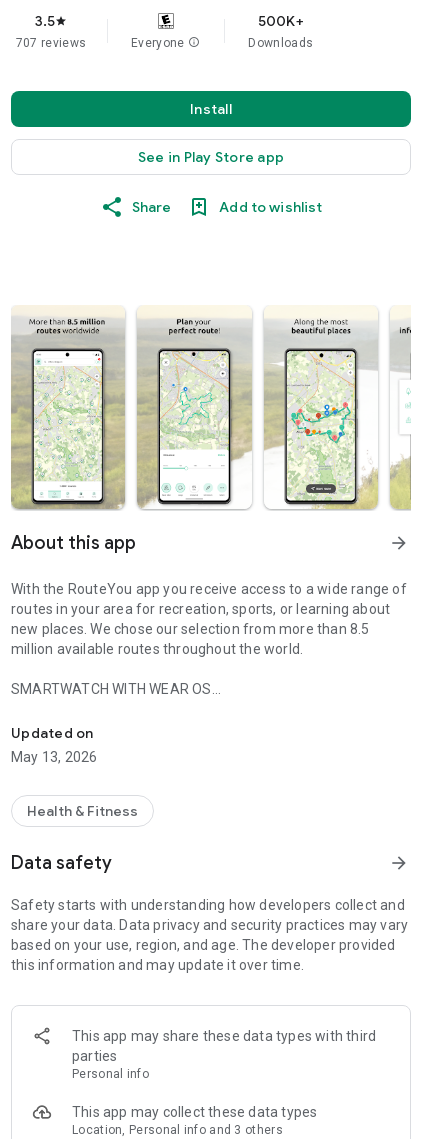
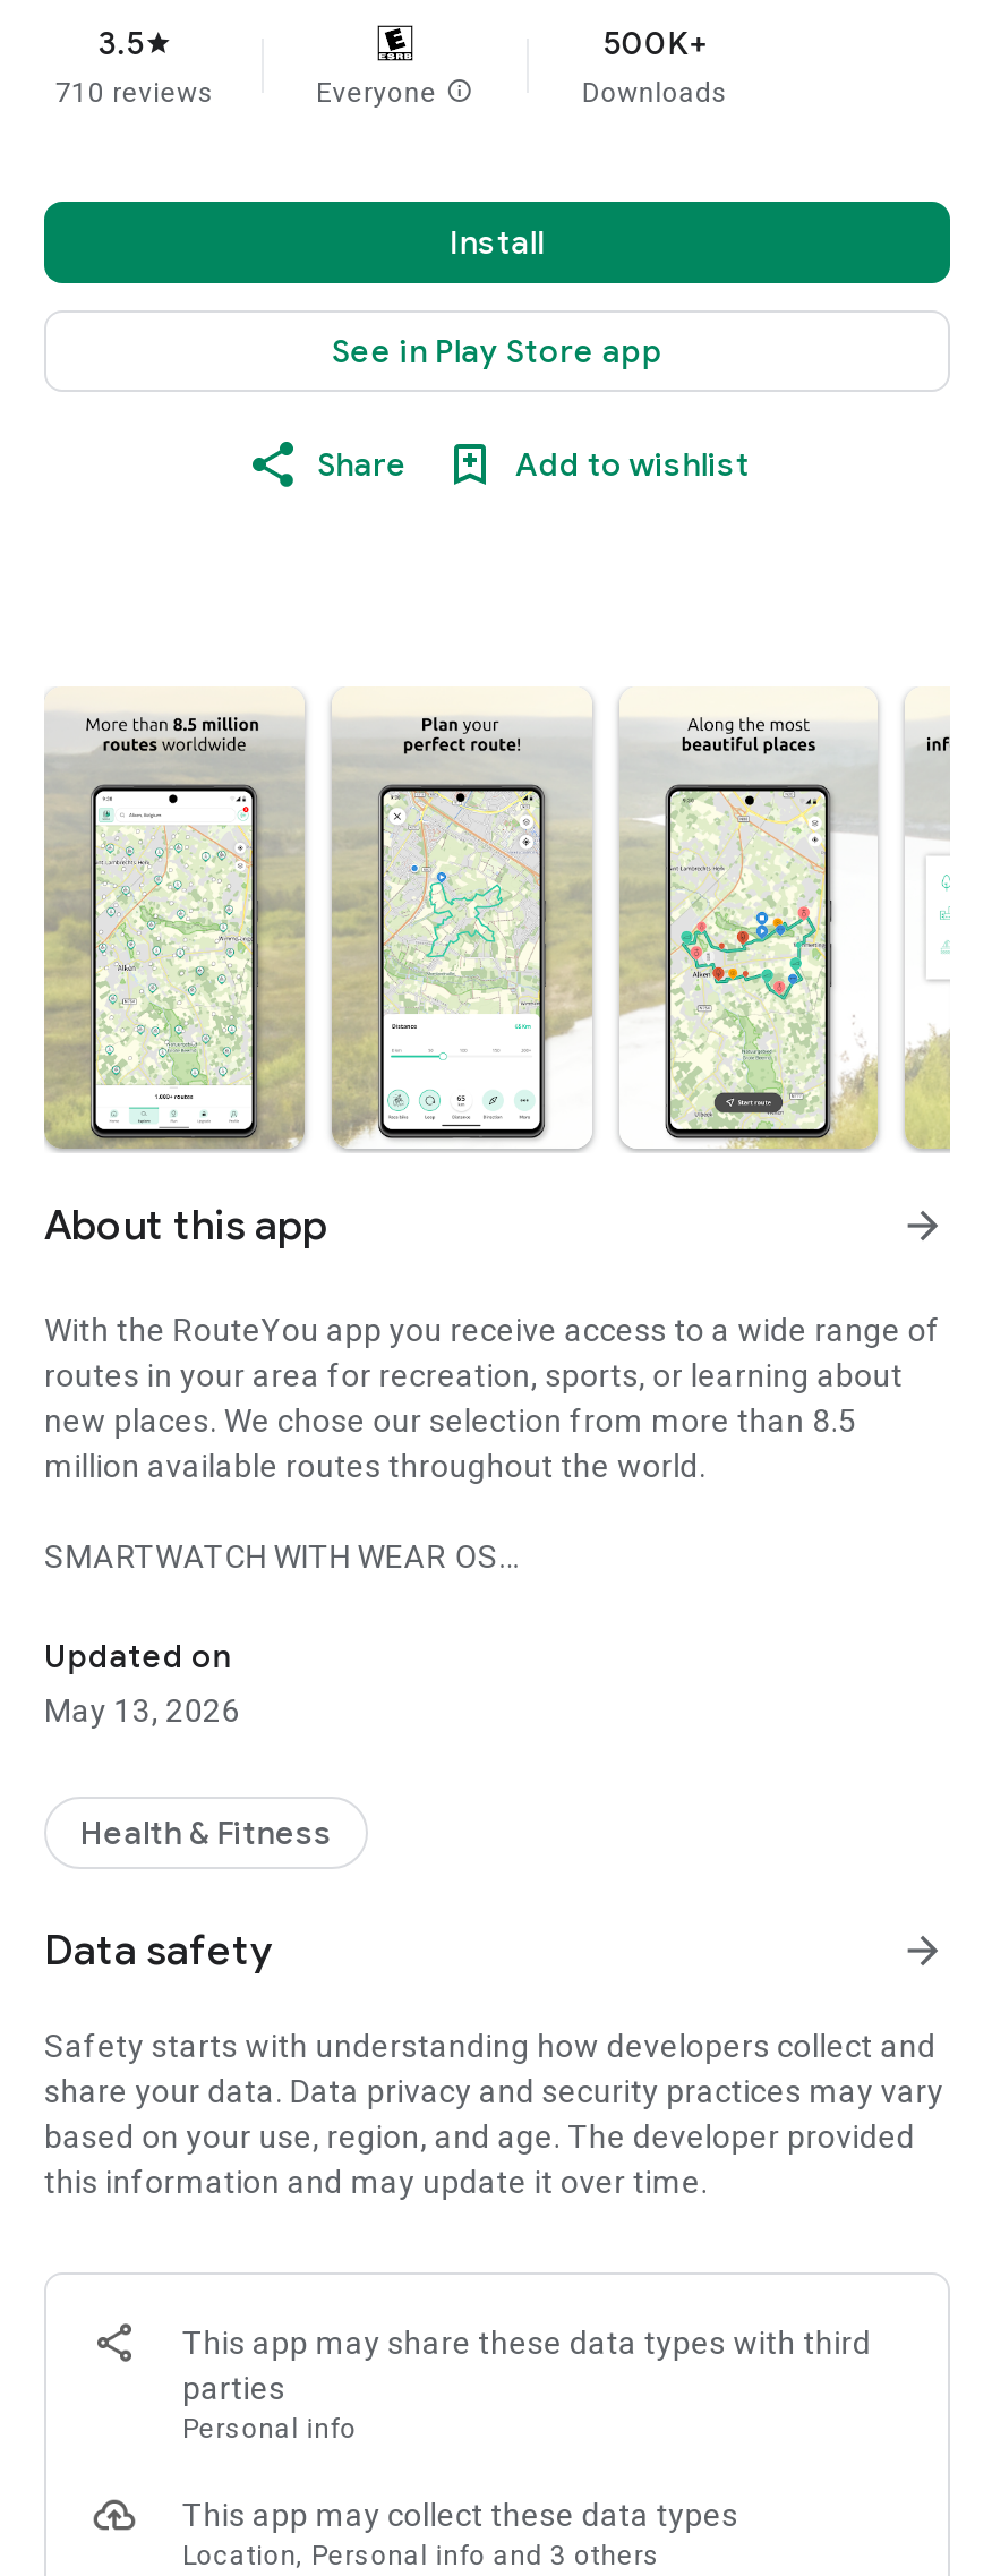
[16,36,86,50] 707 reviews -> [55,77,214,109] 710 reviews

